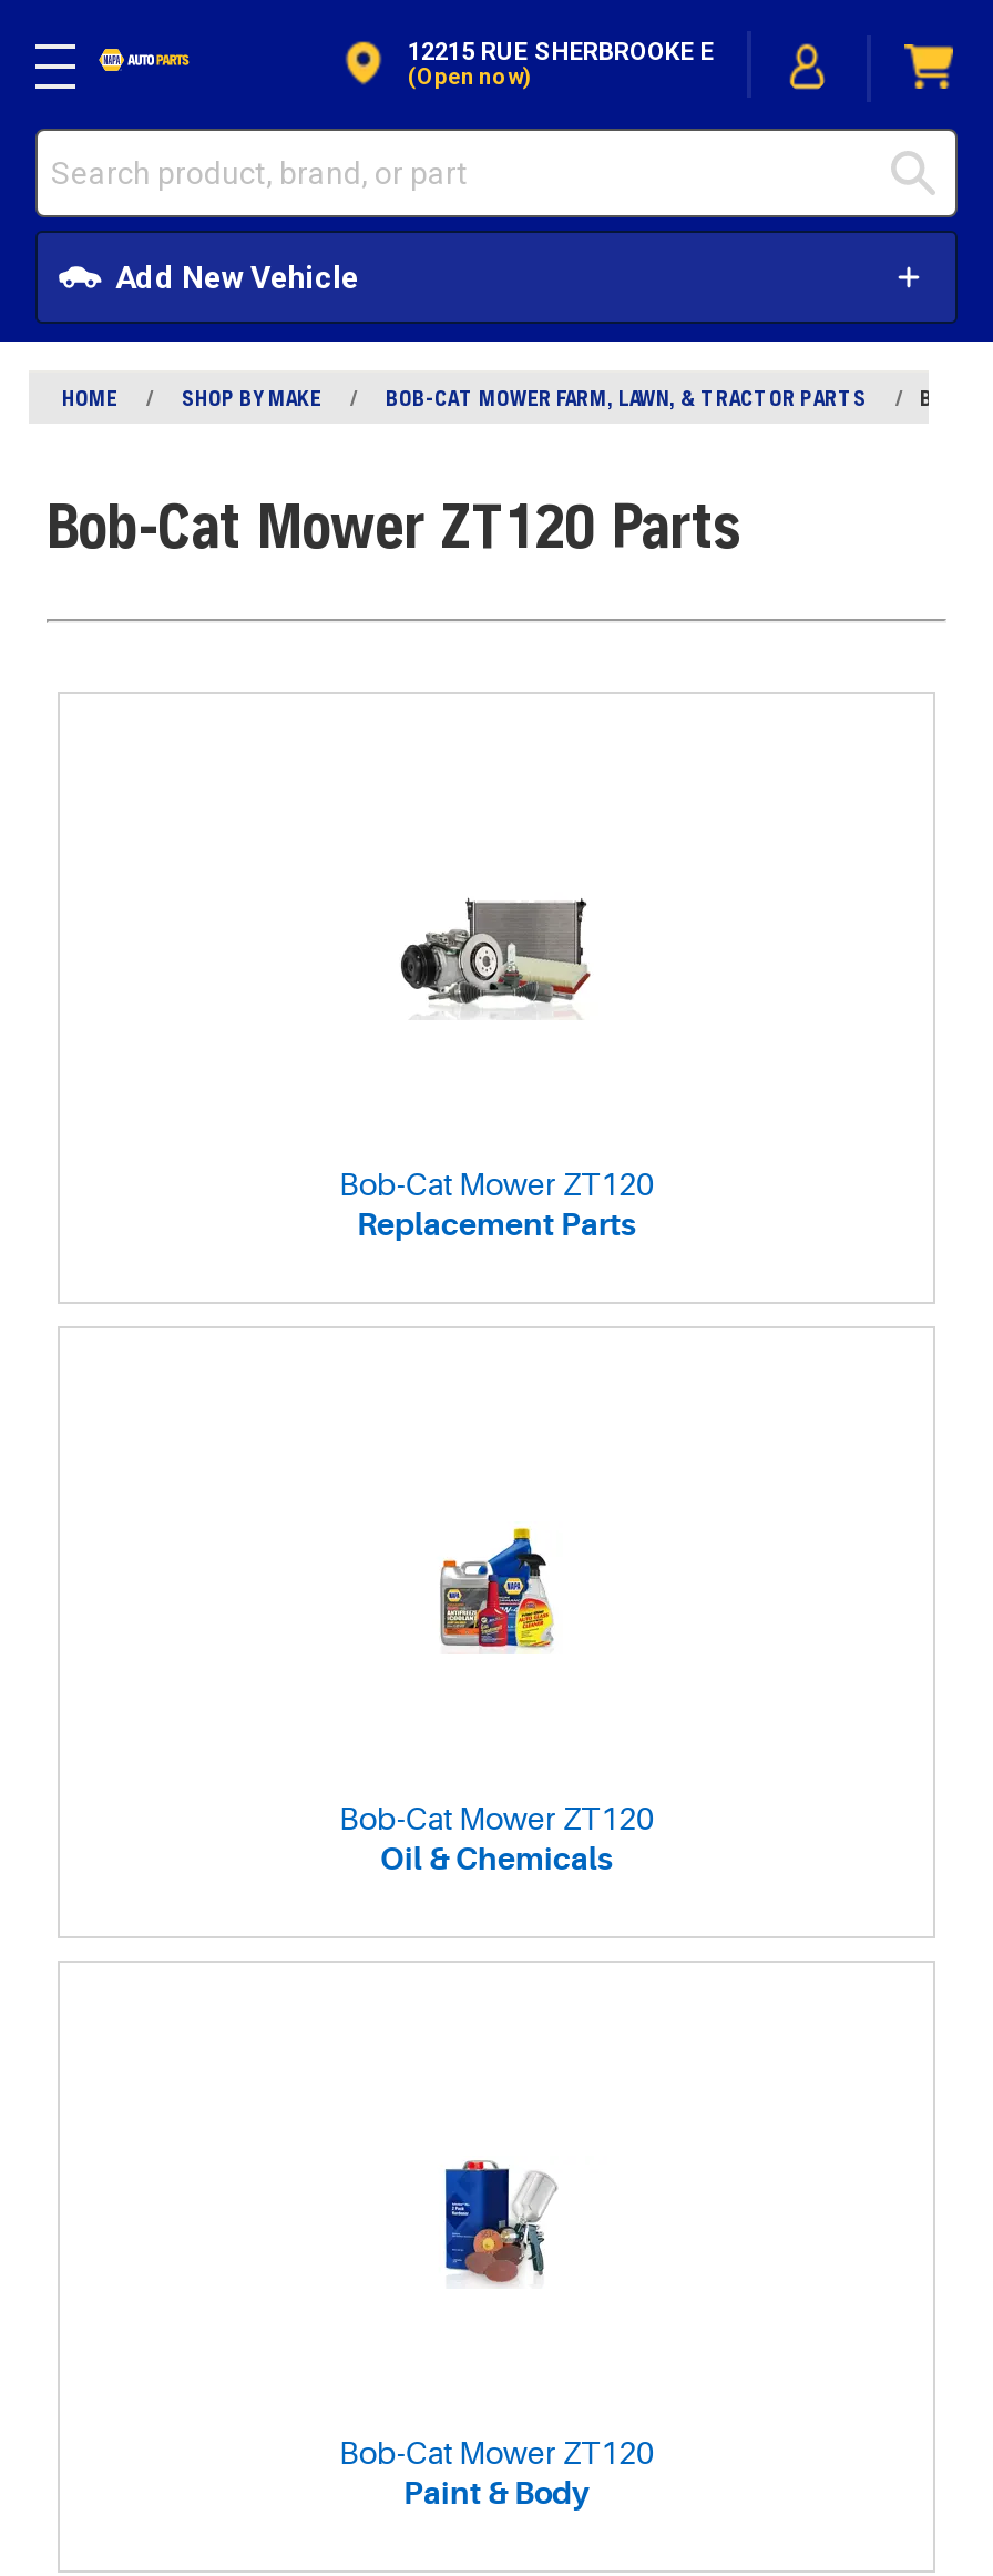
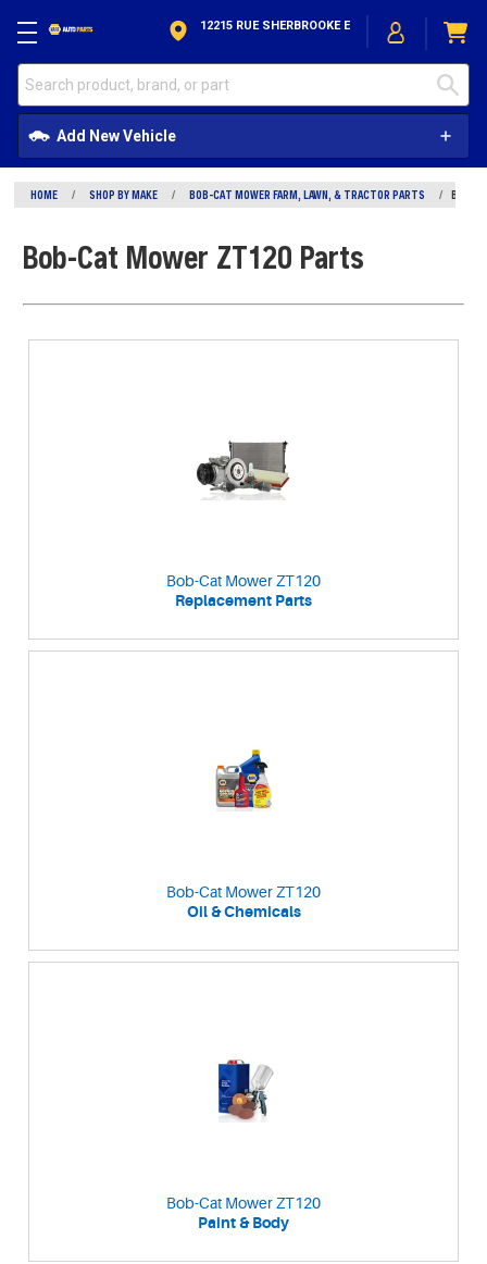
[434,63,532,88] (open now) -> none

